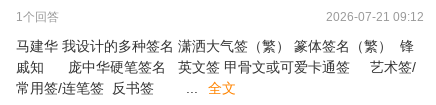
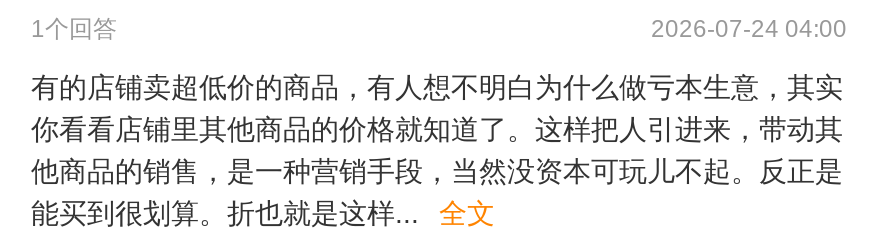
[326,10,424,24] 2026-07-21 09:12 -> [651,15,847,43] 2026-07-24 04:00
[16,38,416,96] 马建华 我设计的多种签名 潇洒大气签（繁） 篆体签名（繁） 锋 | 戚知 庞中华硬笔签名 英文签 甲骨文或可爱卡通签 艺术签/ | 常用签/连笔签 反书签... -> [31,71,843,229] 有的店铺卖超低价的商品，有人想不明白为什么做亏本生意，其实 | 你看看店铺里其他商品的价格就知道了。这样把人引进来，带动其 | 他商品的销售，是一种营销手段，当然没资本可玩儿不起。反正是 | 能买到很划算。折也就是这样...

